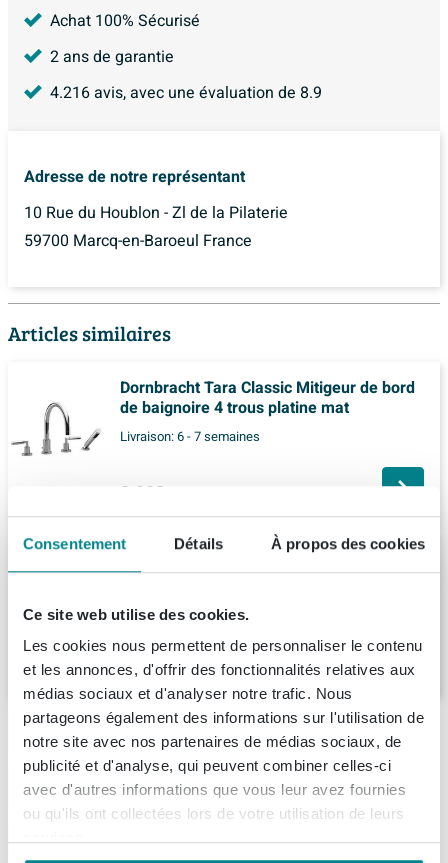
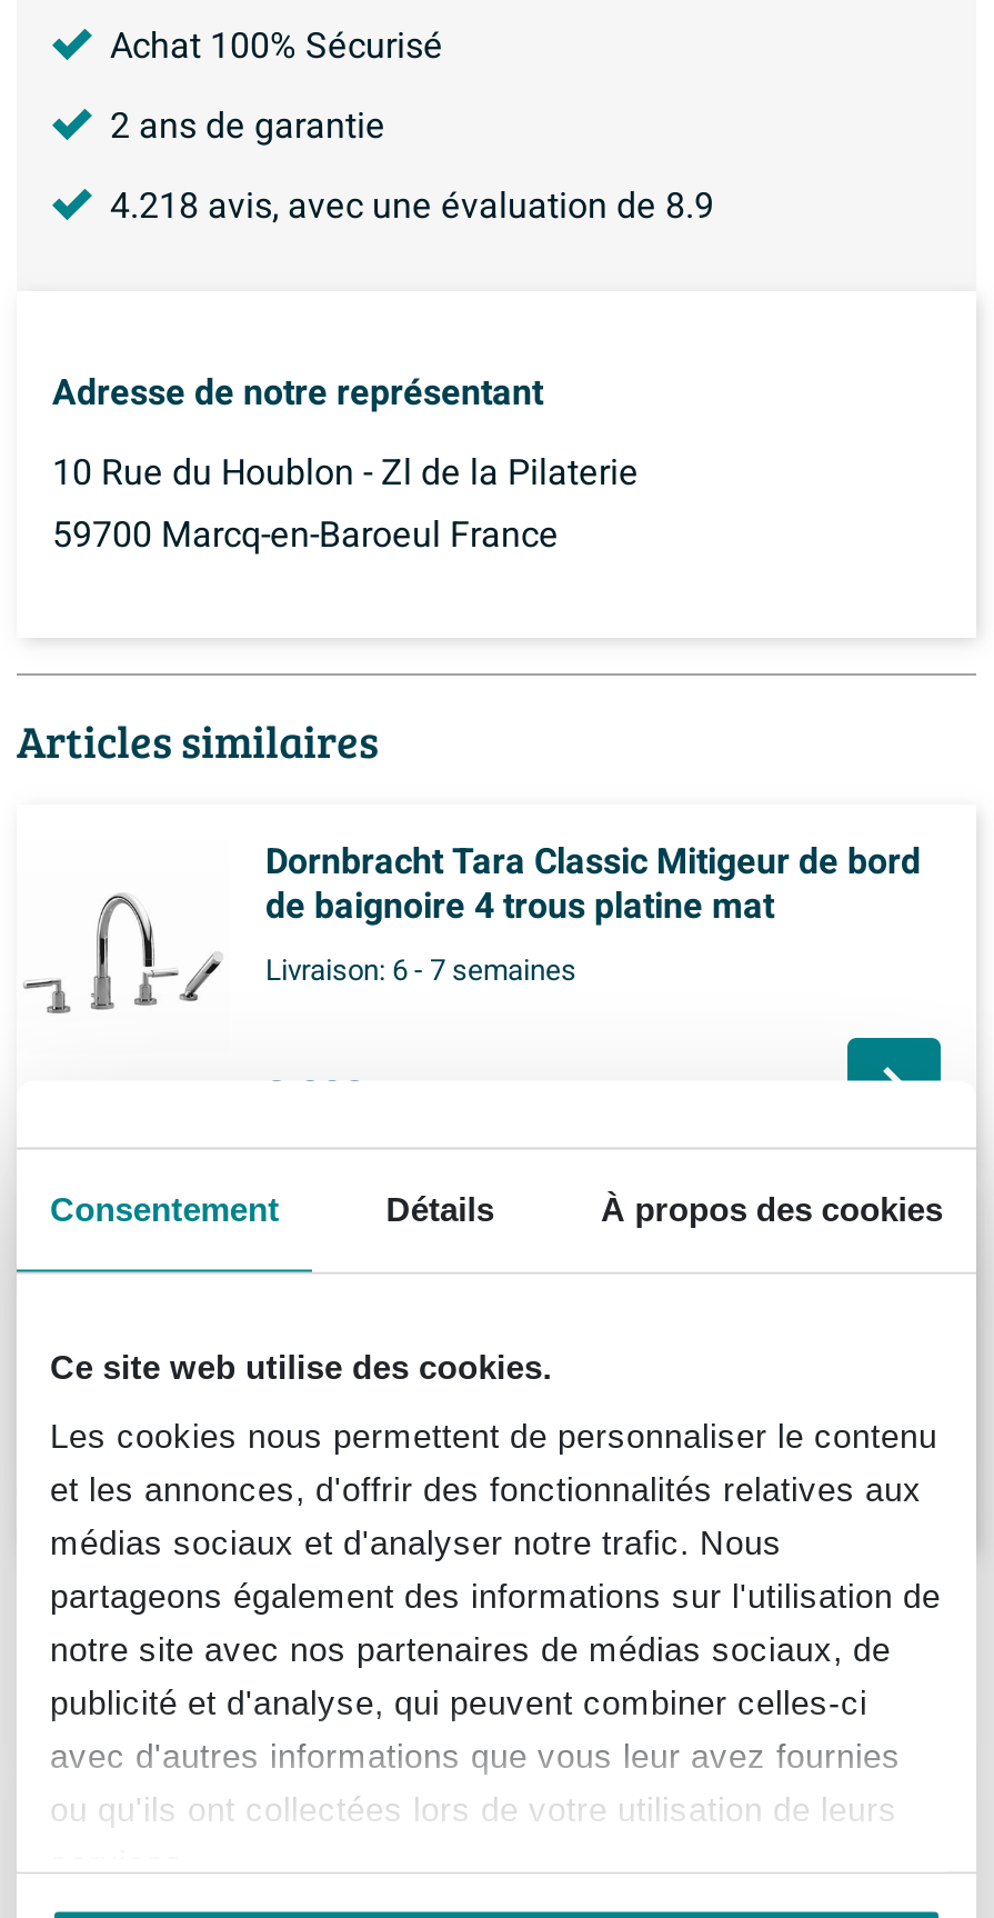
[50,81,322,105] 4.216 avis, avec une évaluation de 8.9 -> [110,179,714,233] 4.218 avis, avec une évaluation de 8.9

